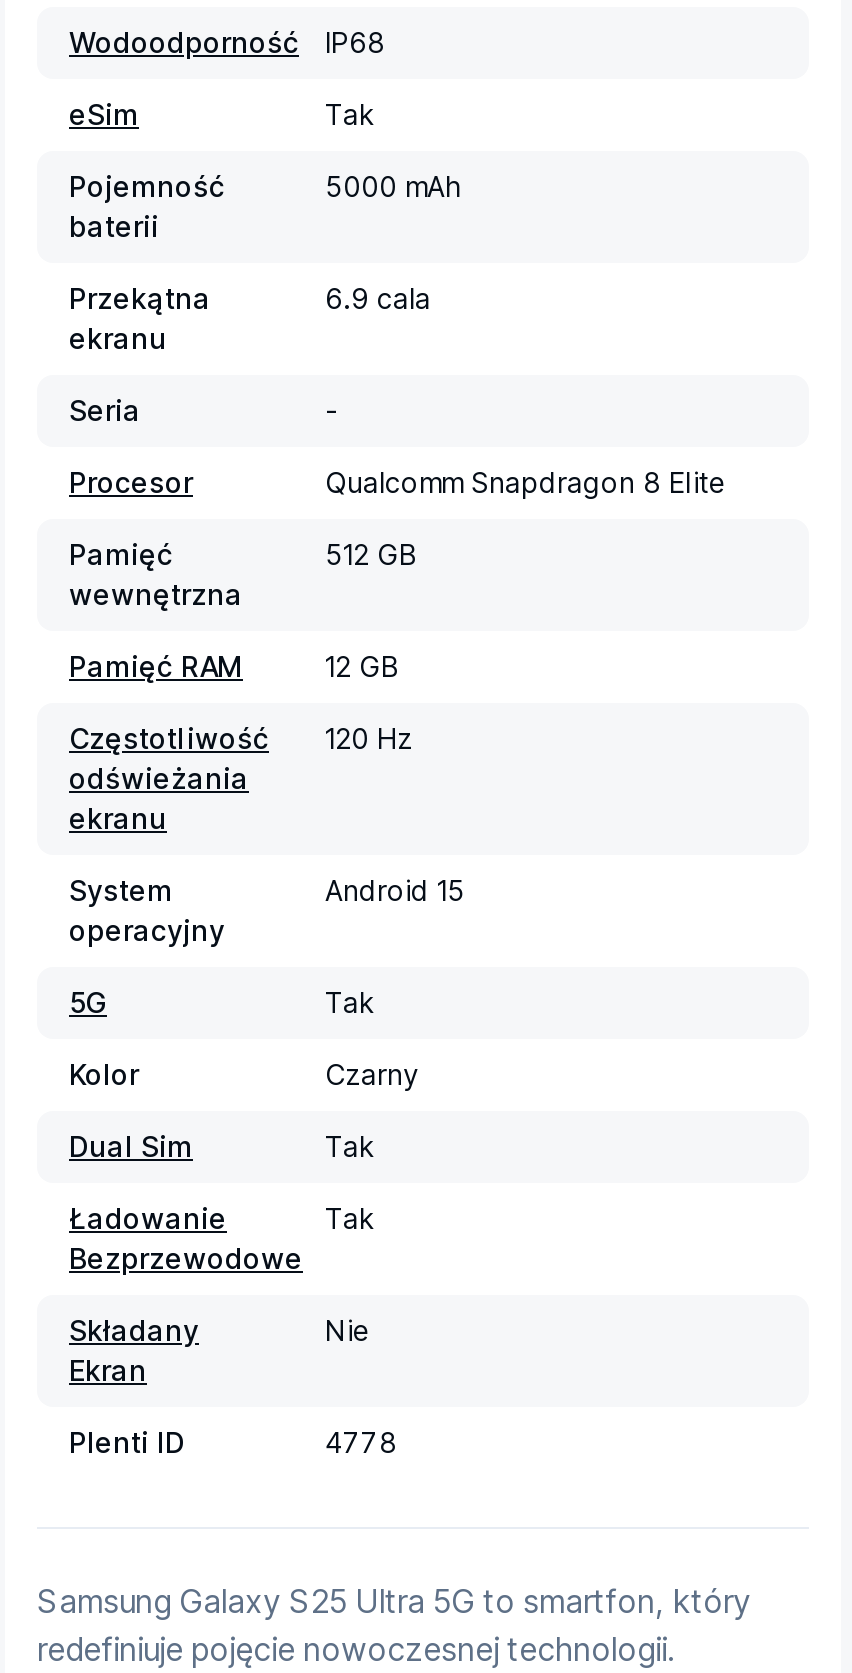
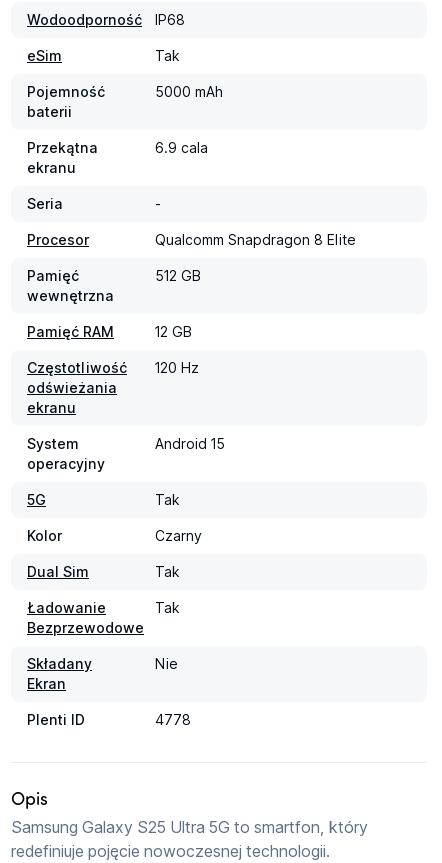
none -> [11,791,48,810] Opis

